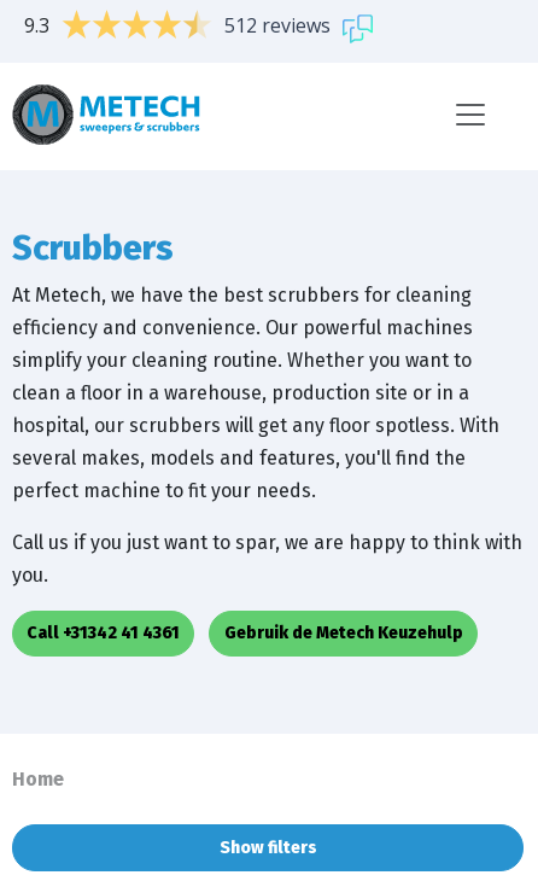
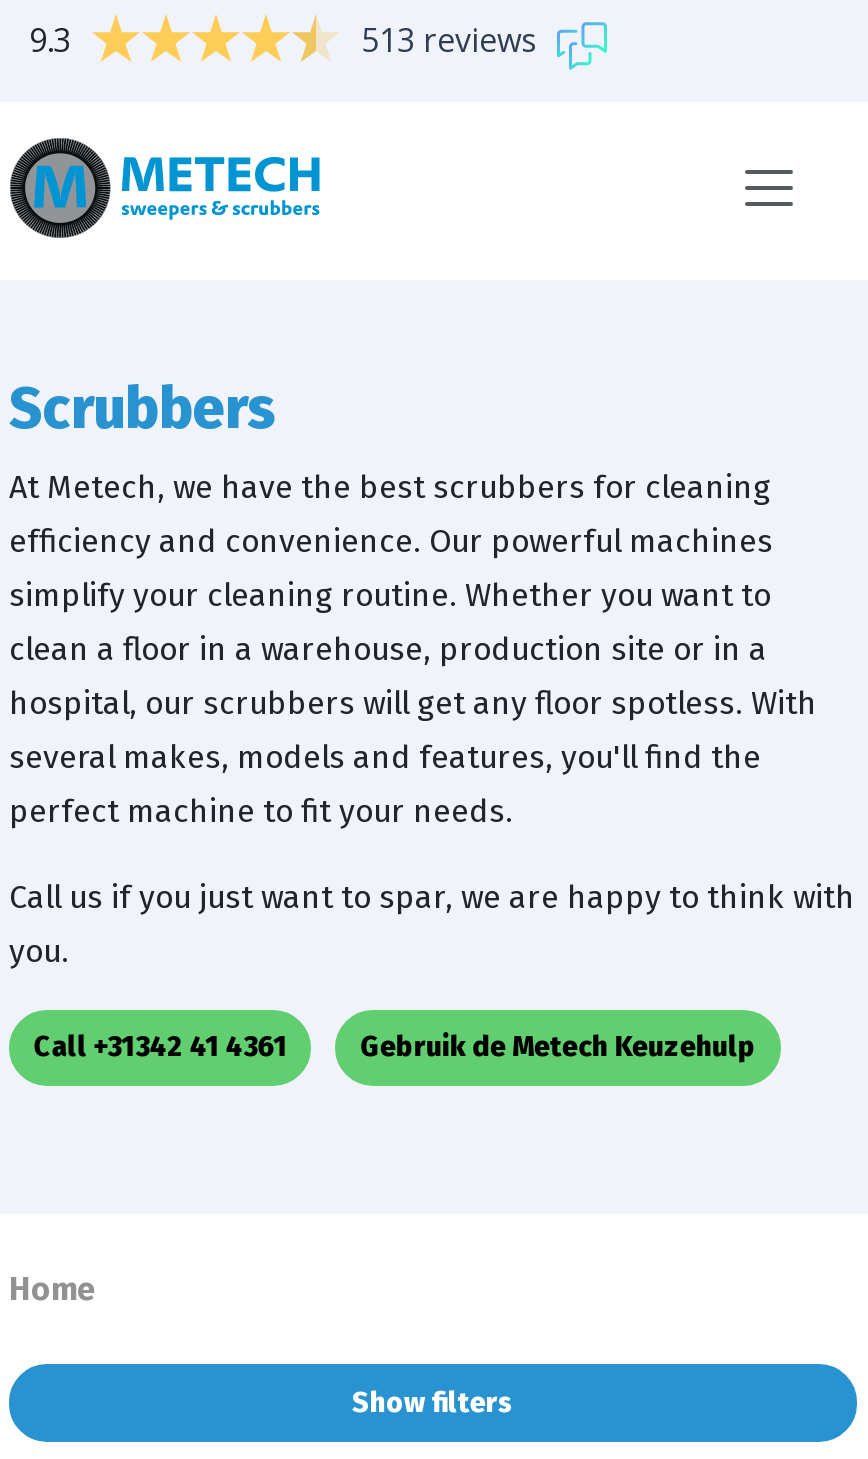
[224,12,331,39] 512 reviews -> [361,18,537,62] 513 reviews

